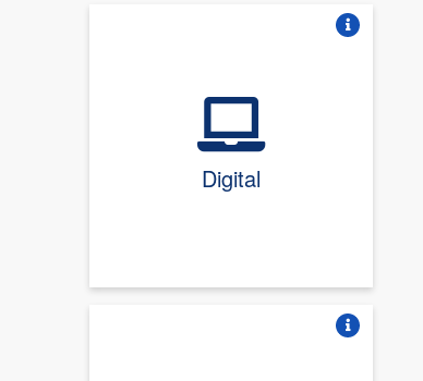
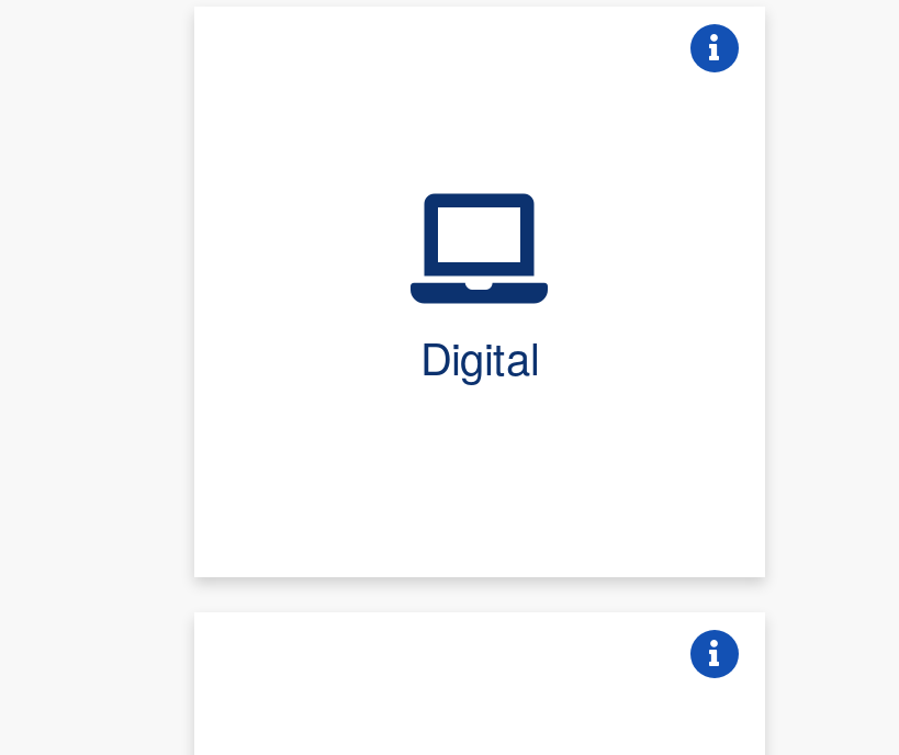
[196,97,266,146] [image] -> [409,193,535,301] [image]

